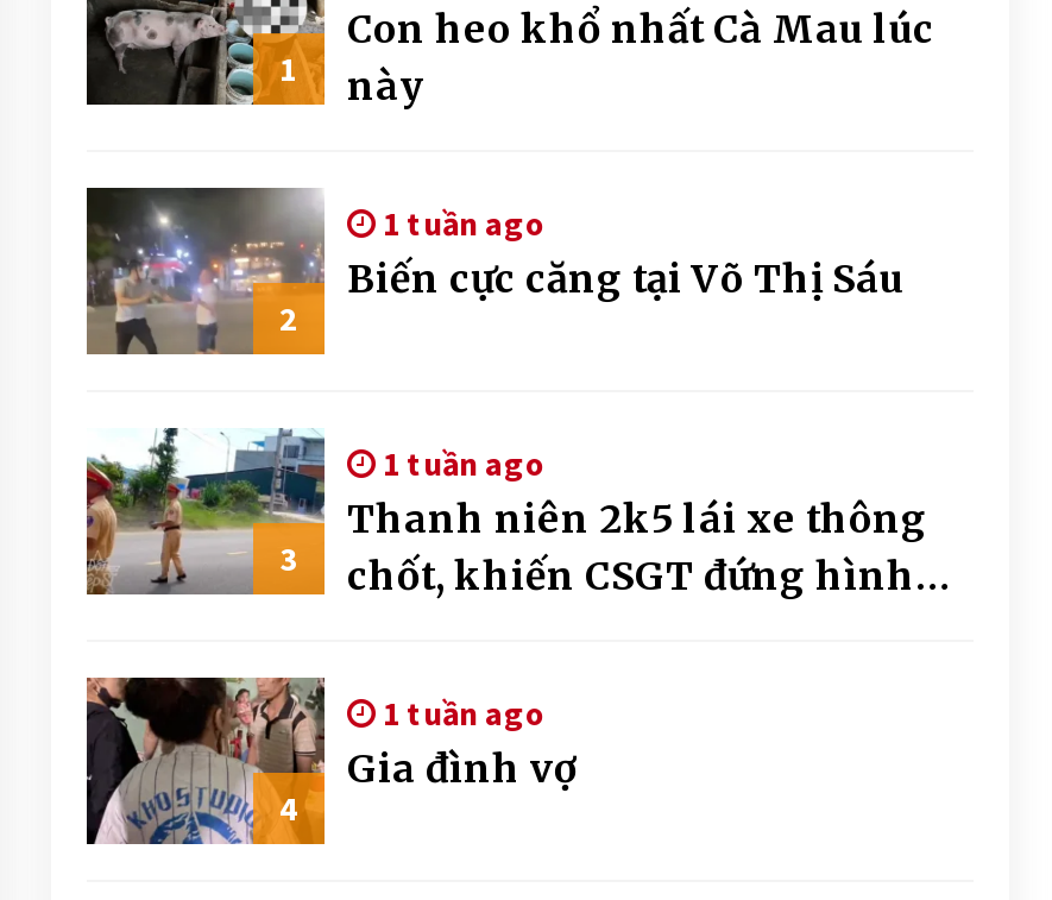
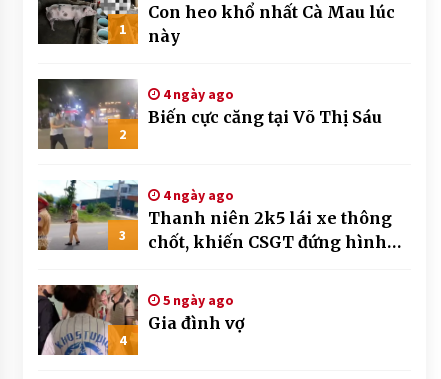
[376,202,547,245] 1 tuần ago -> [159,85,233,103] 4 ngày ago
[376,443,547,485] 1 tuần ago -> [159,186,233,204] 4 ngày ago
[376,692,547,735] 1 tuần ago -> [159,291,233,309] 5 ngày ago

